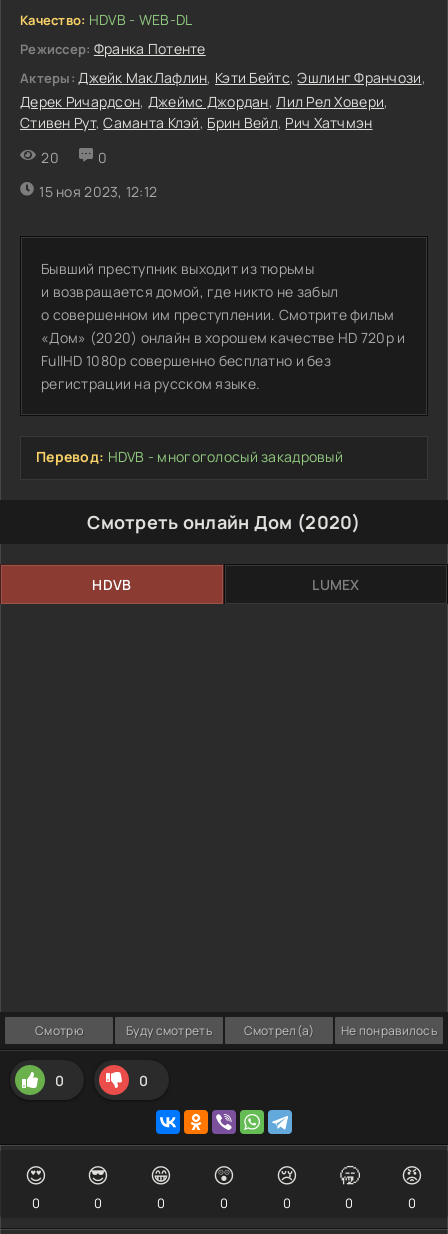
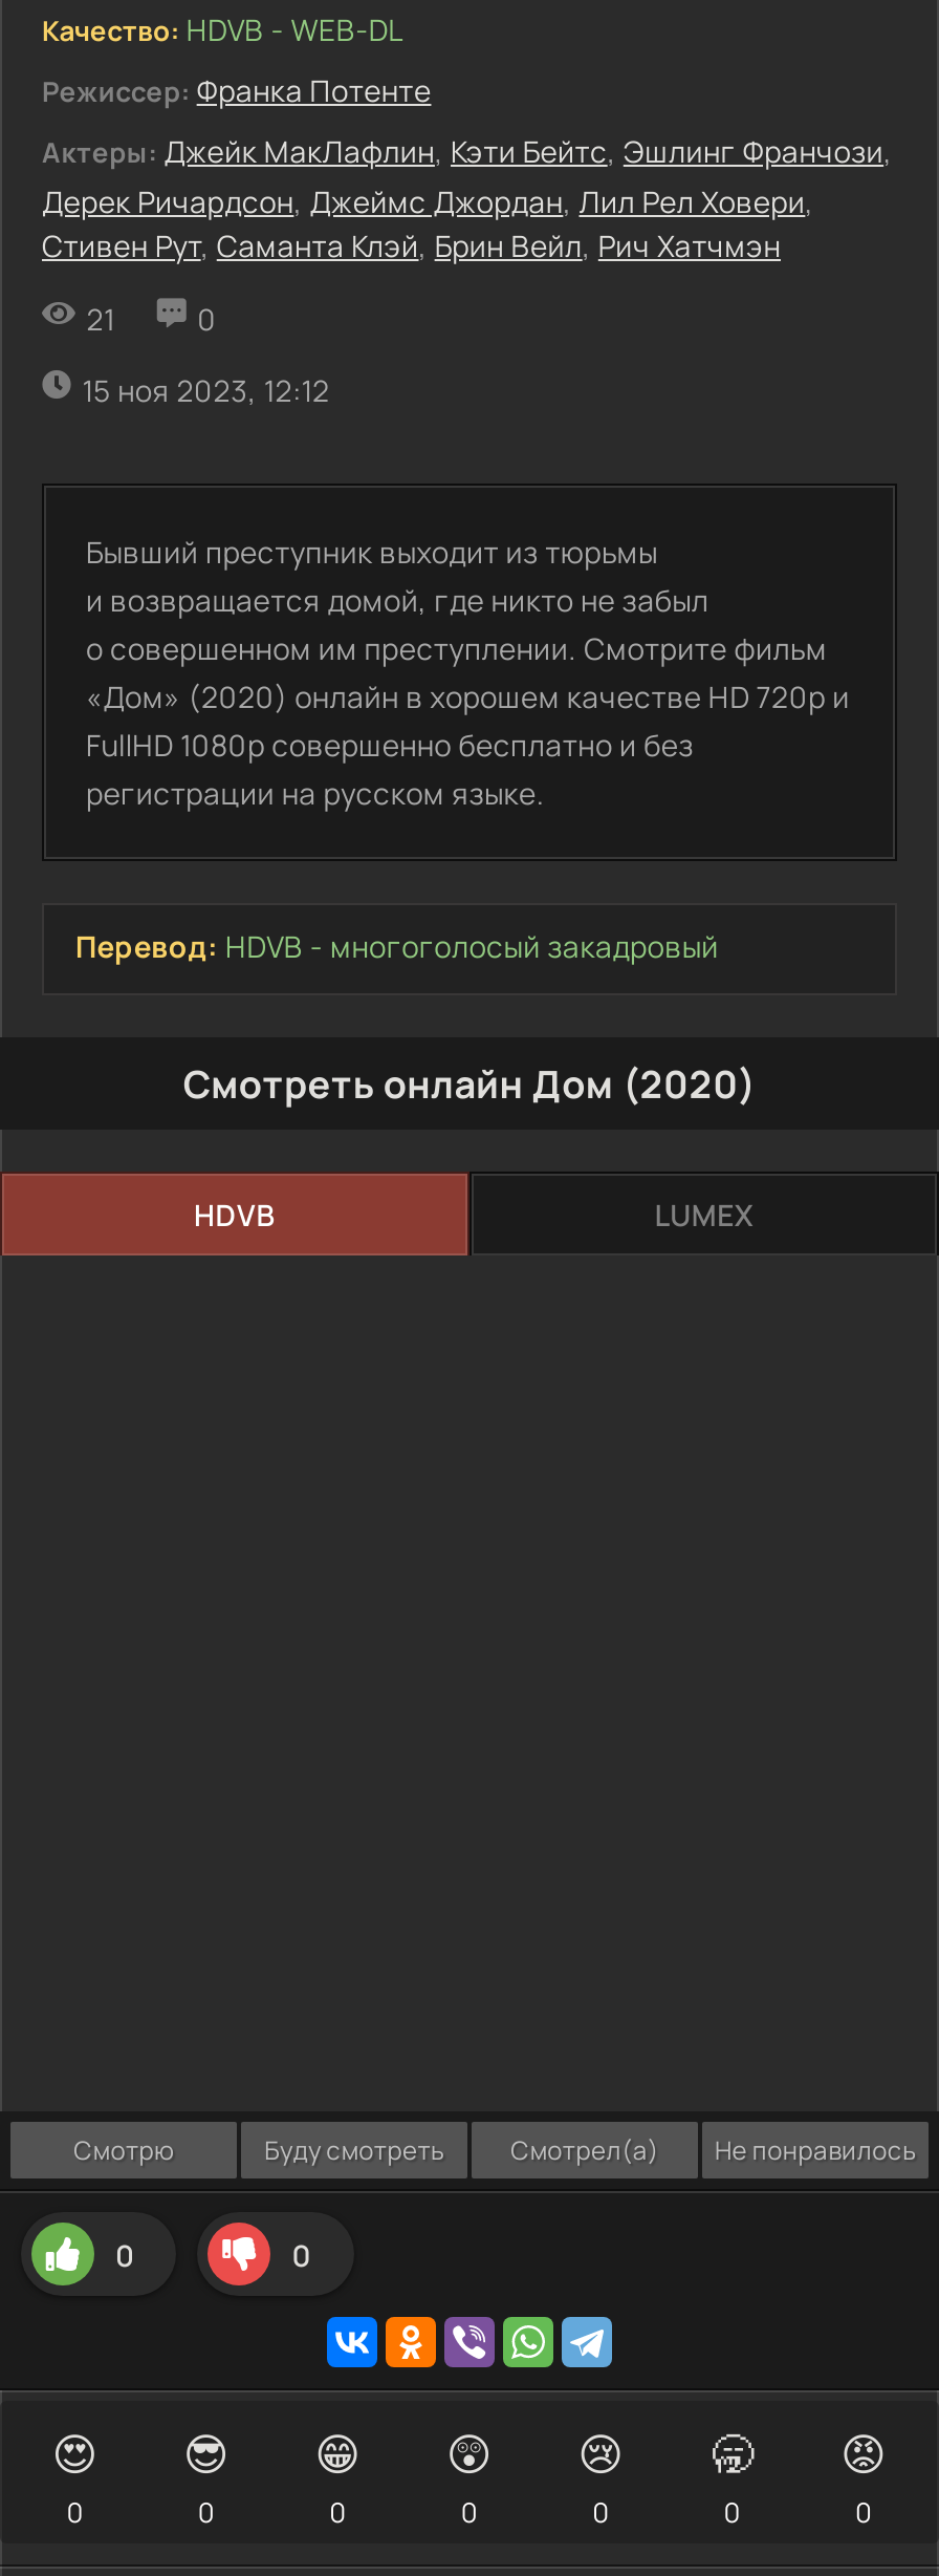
[41,148,59,167] 20 -> [87,299,115,339] 21

